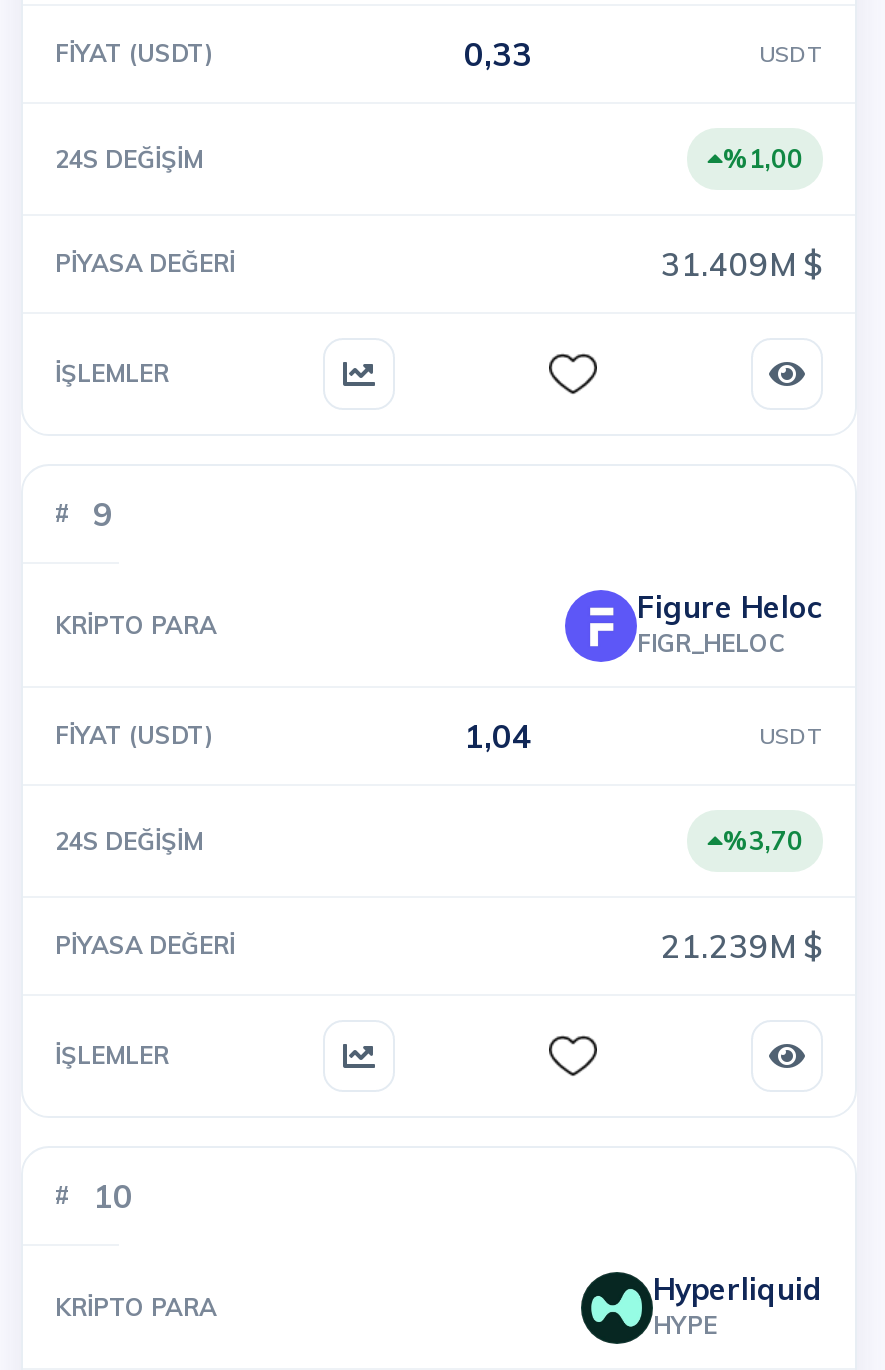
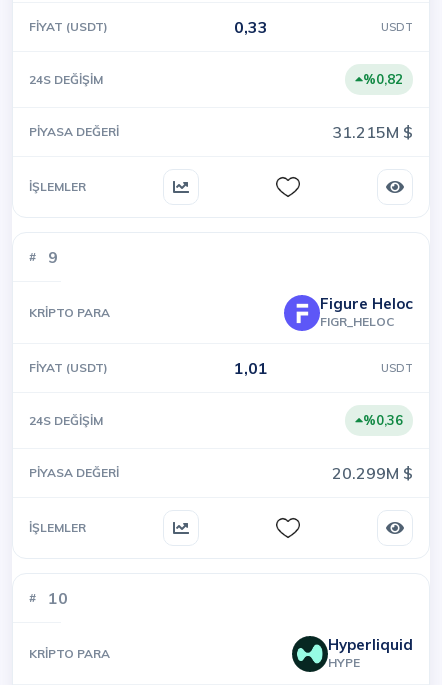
[723,142,803,174] %1,00 -> [363,71,403,87] %0,82
[661,244,823,284] 31.409M $ -> [332,122,413,142] 31.215M $
[464,716,532,756] 1,04 -> [233,358,267,378] 1,01
[723,824,803,856] %3,70 -> [363,412,403,428] %0,36
[661,926,823,966] 21.239M $ -> [332,463,413,483] 20.299M $

